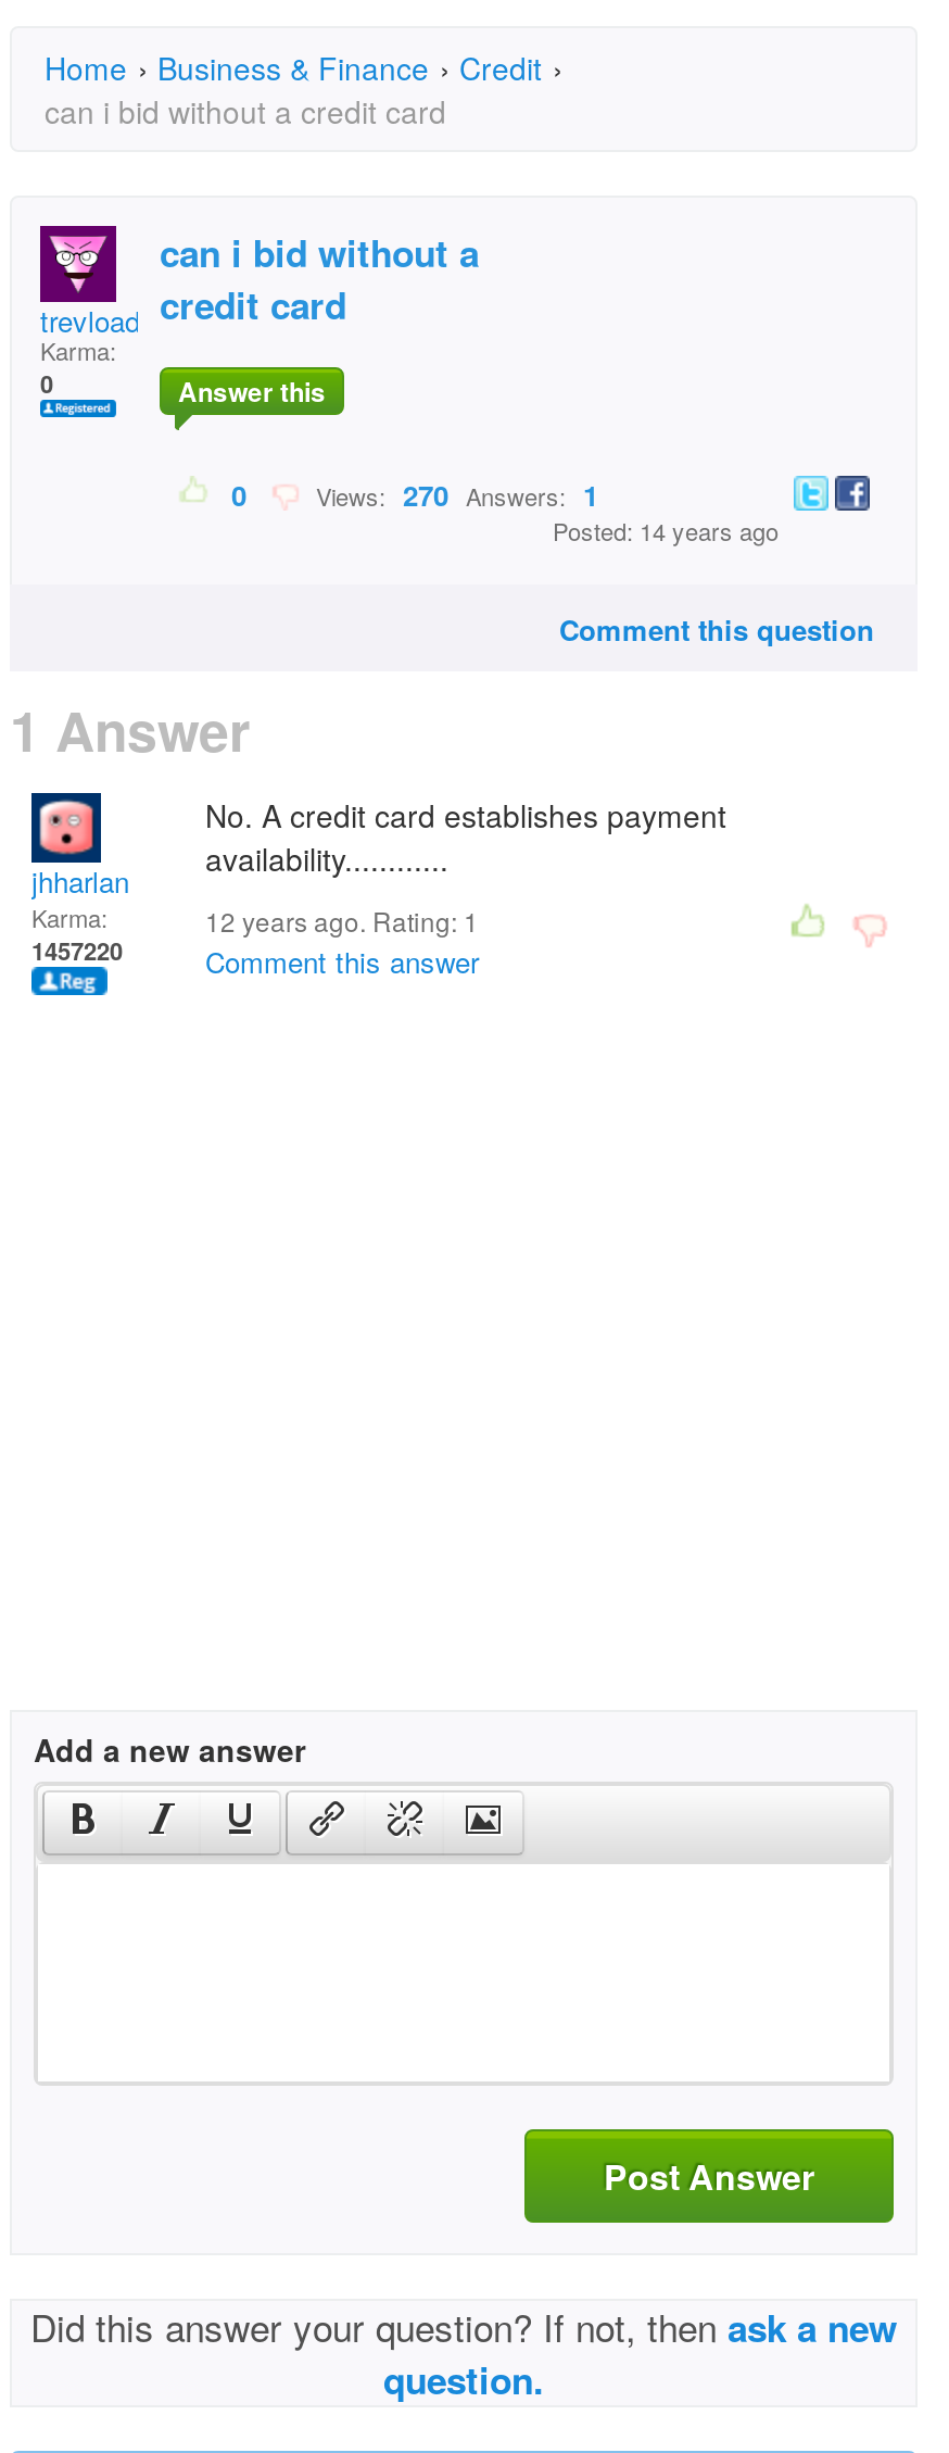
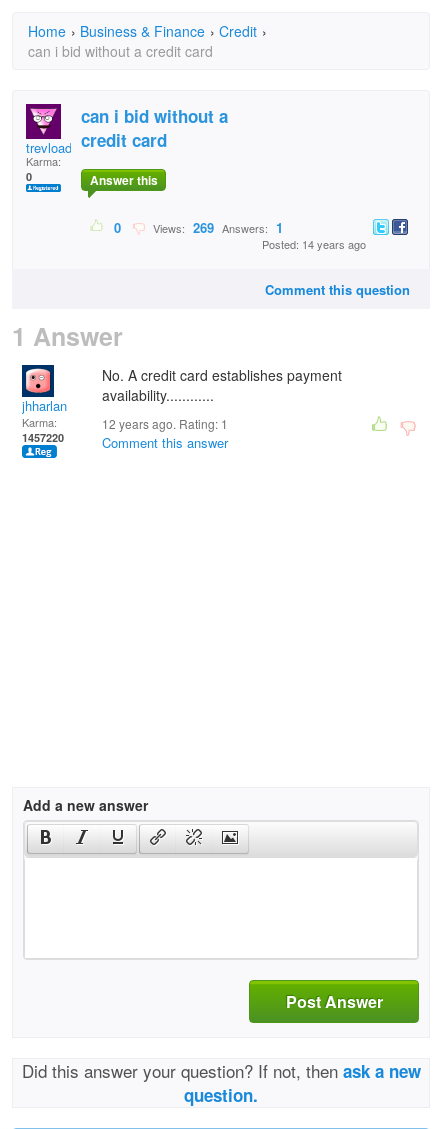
[303,474,598,515] Views: 270 Answers: 1 -> [147,218,283,237] Views: 269 Answers: 1

